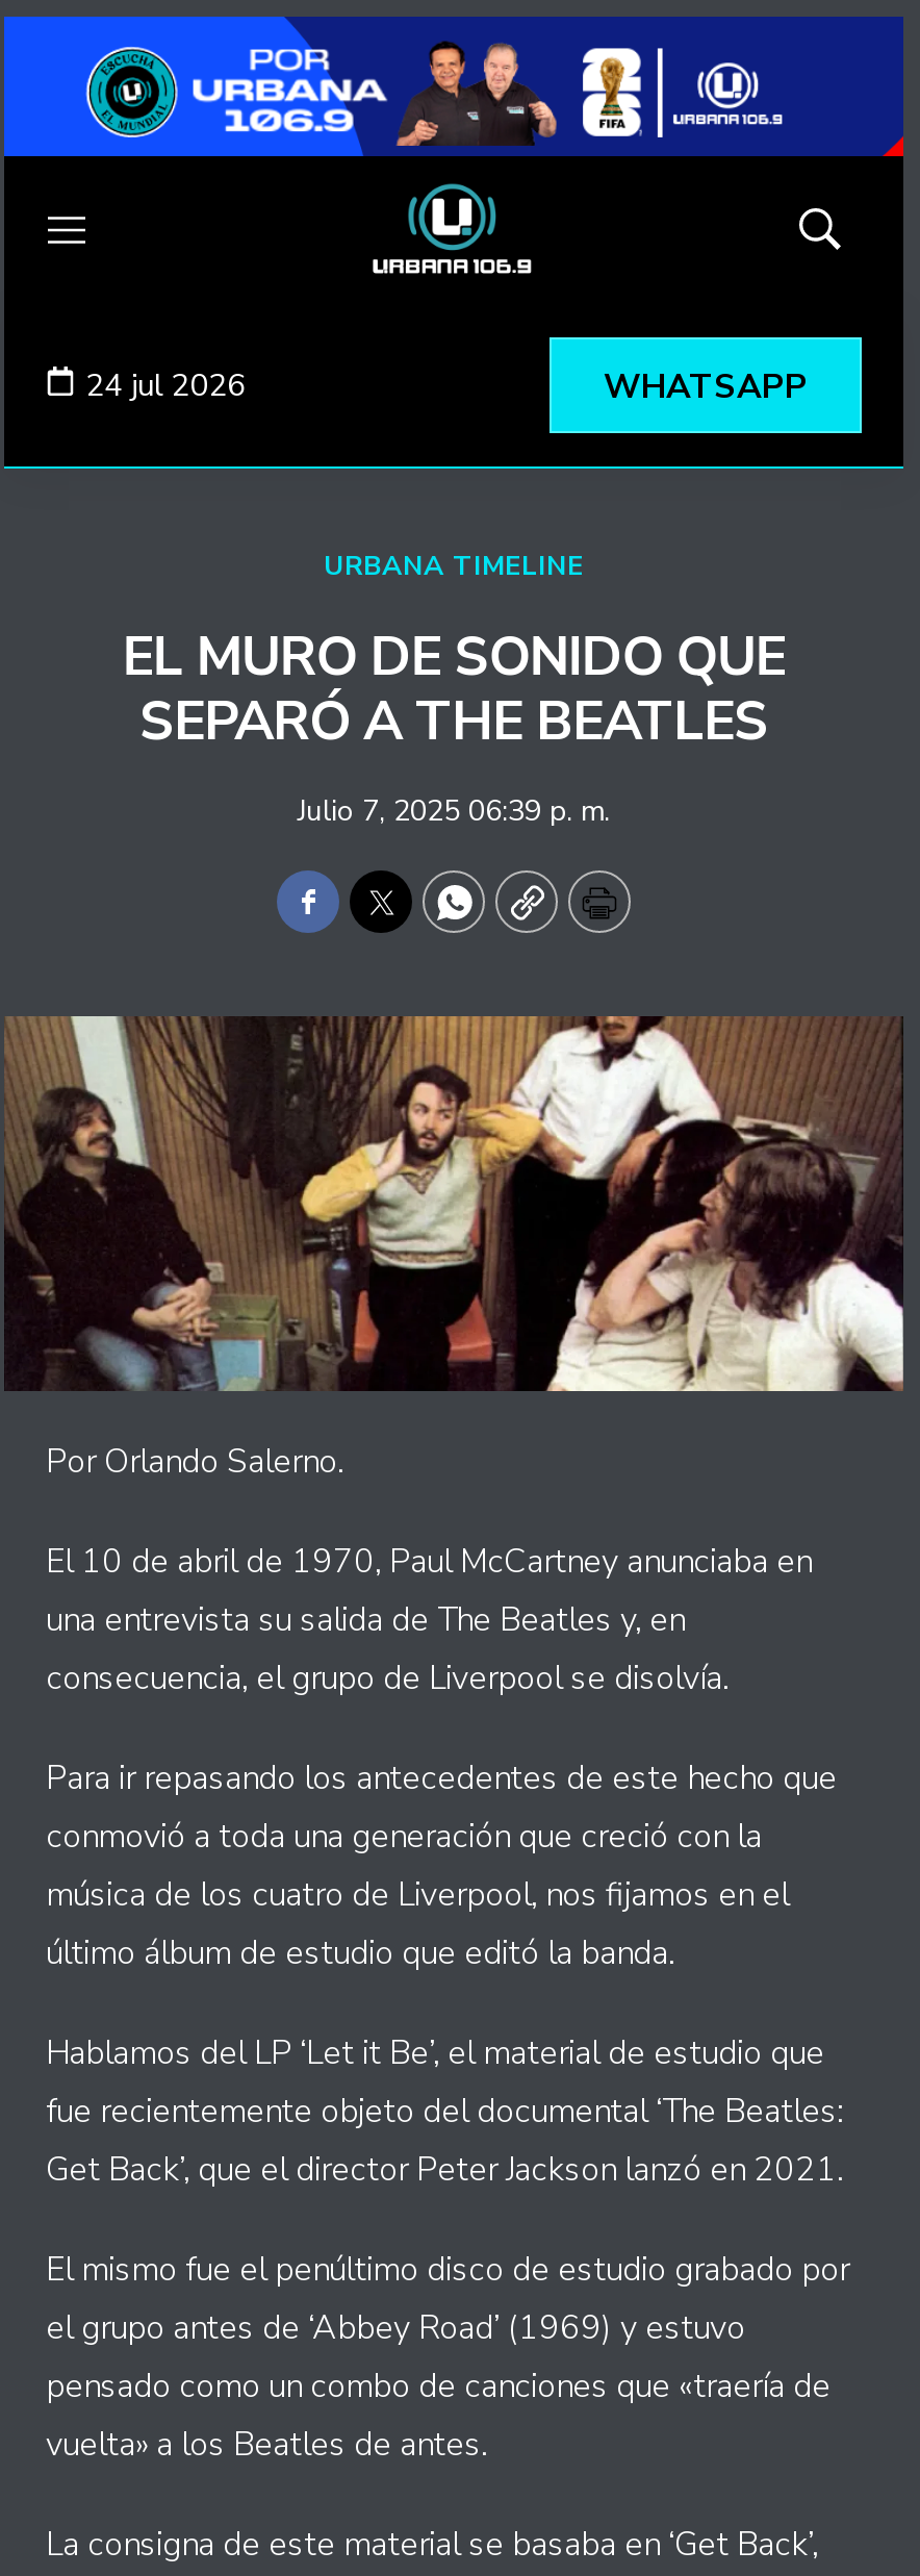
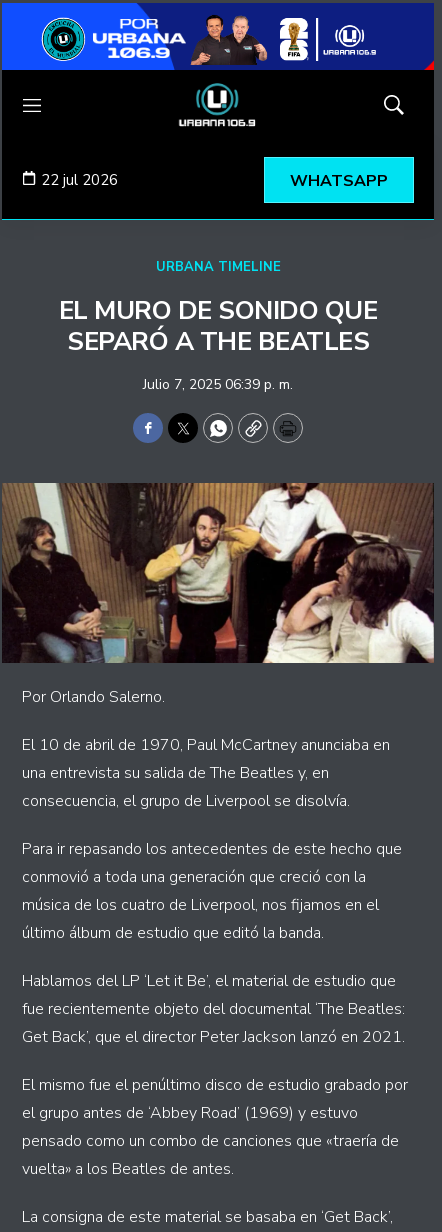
[85,364,246,405] 24 jul 2026 -> [41,170,118,190] 22 jul 2026

